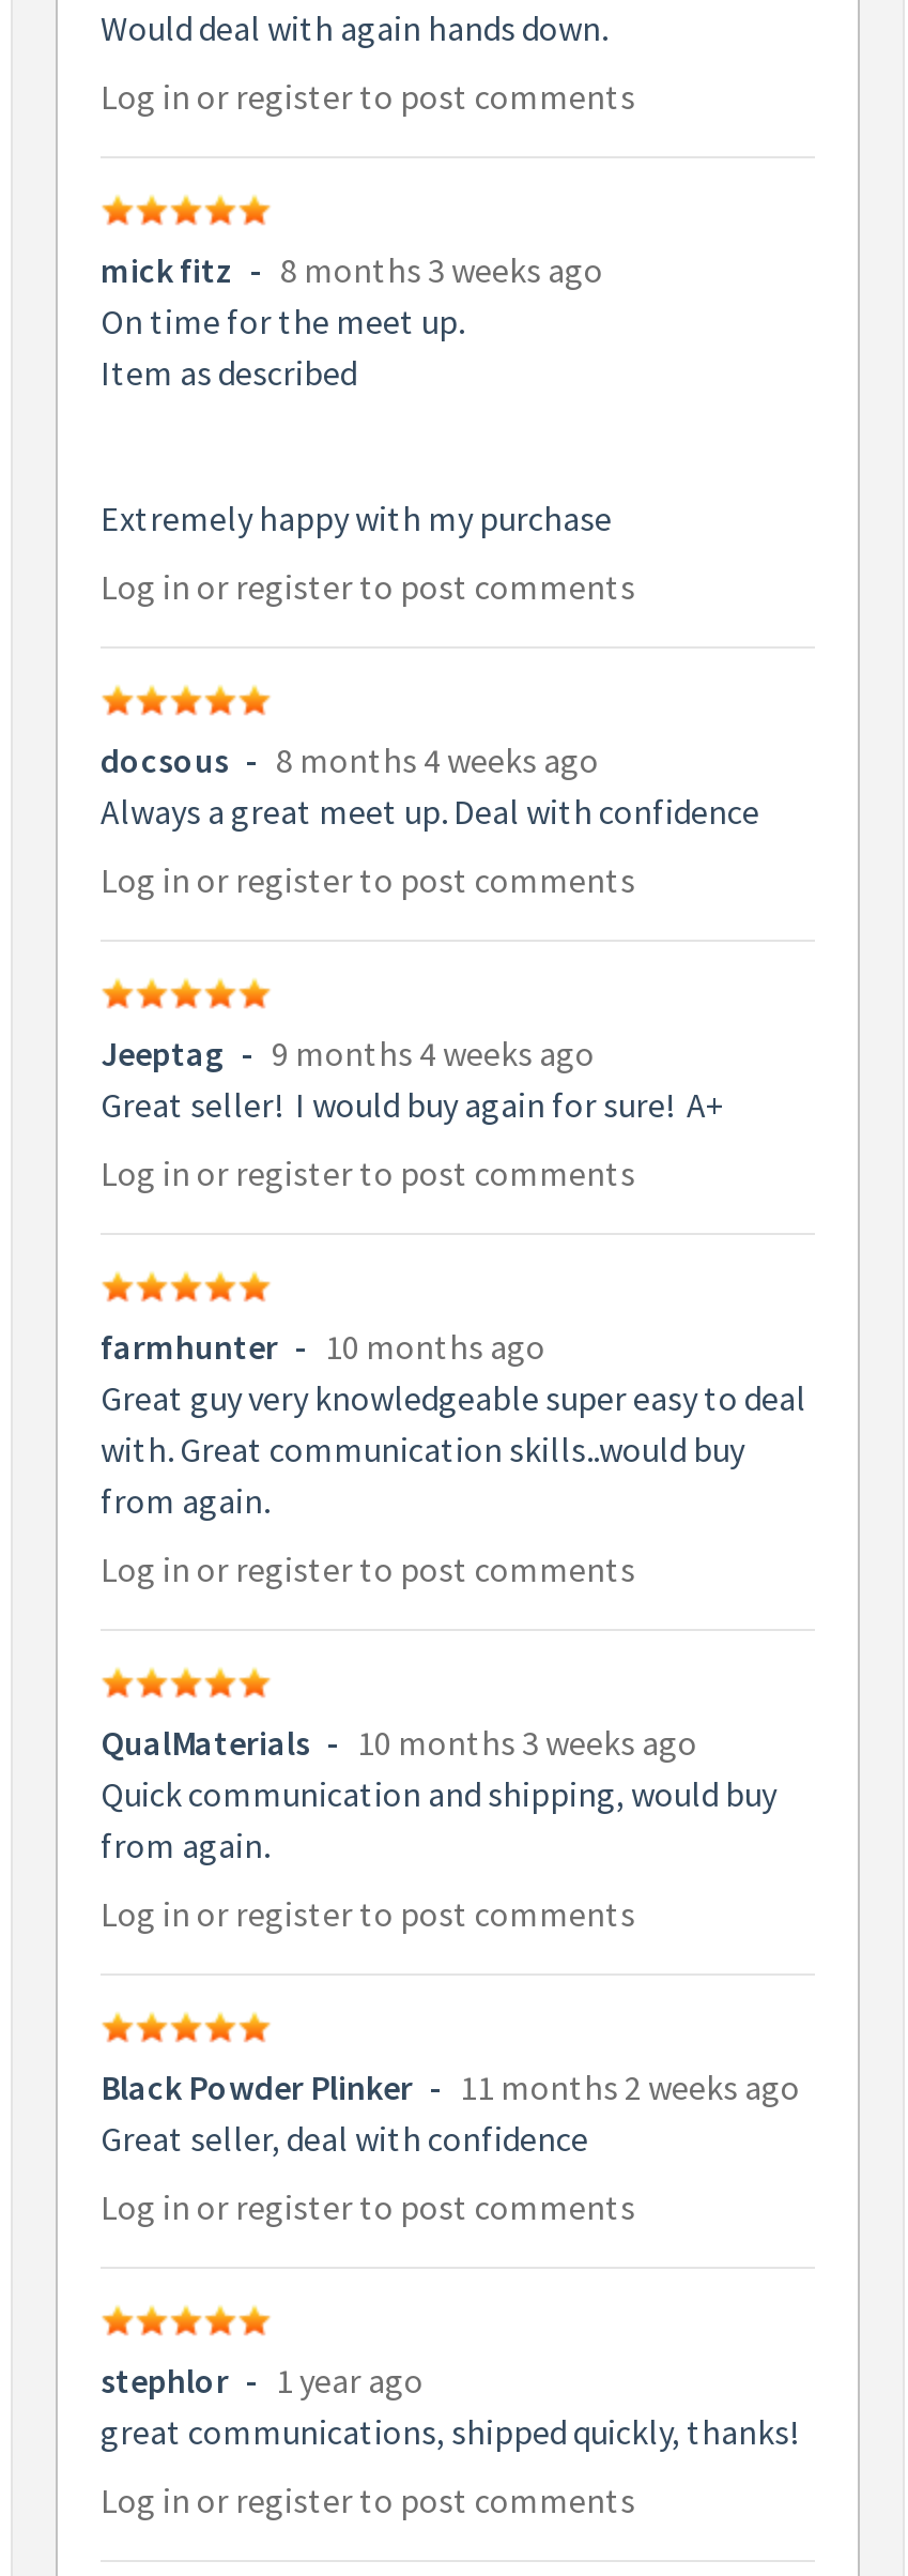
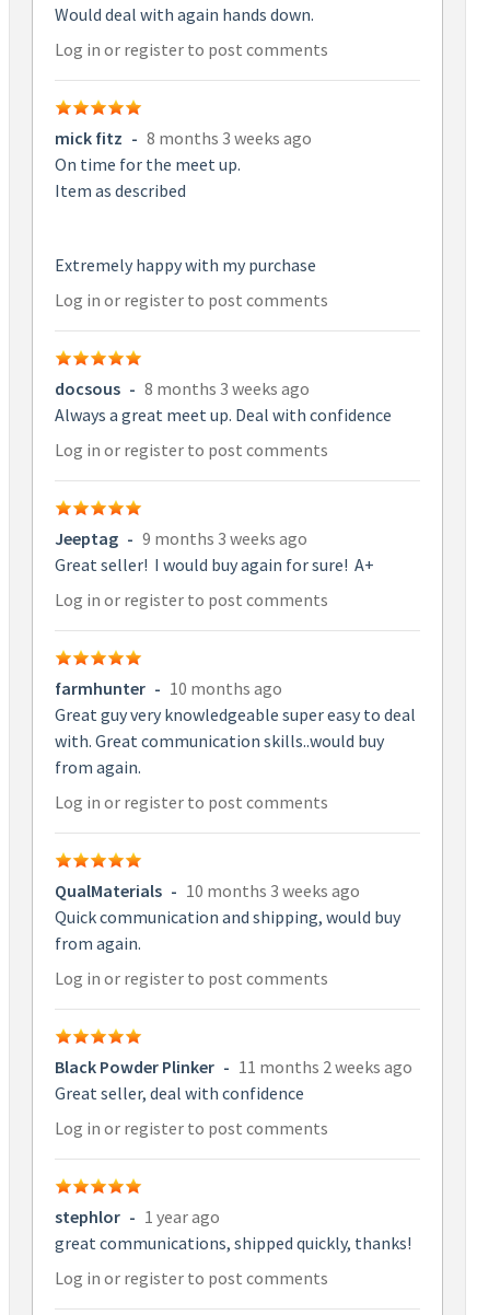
[101,738,599,781] docsous - 8 months 4 weeks ago -> [55,377,310,399] docsous - 8 months 3 weeks ago
[101,1032,595,1074] Jeeptag - 9 months 4 weeks ago -> [55,527,307,549] Jeeptag - 9 months 3 weeks ago

